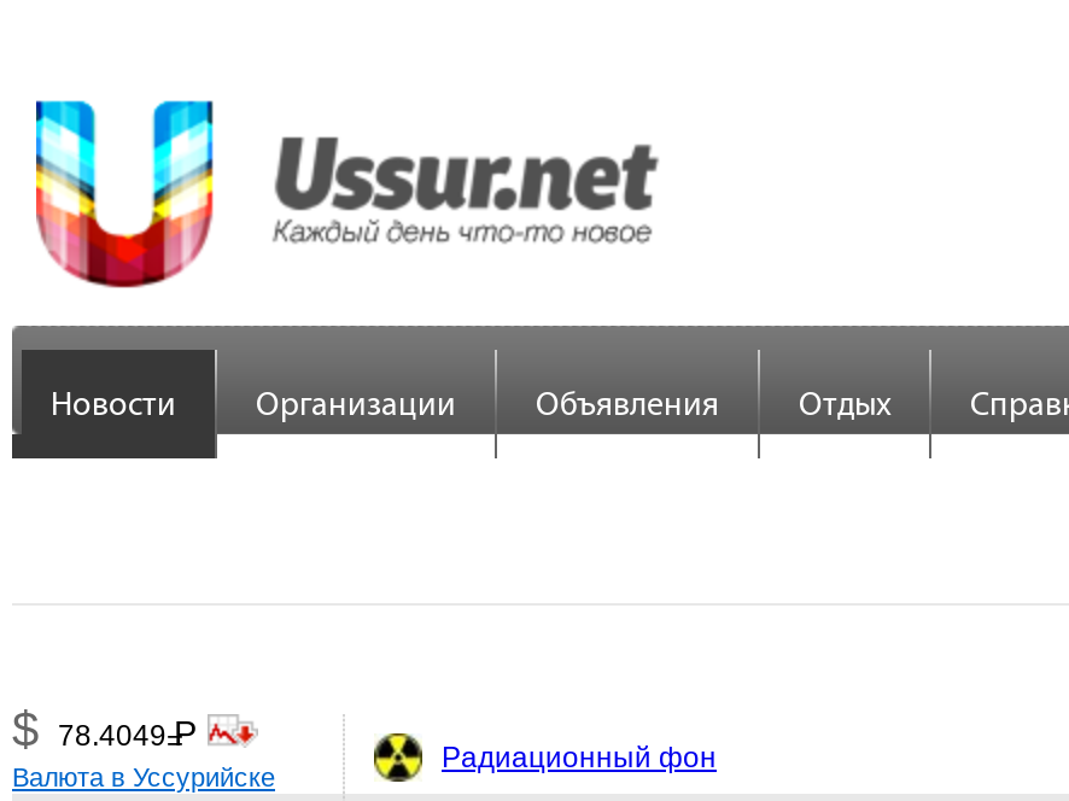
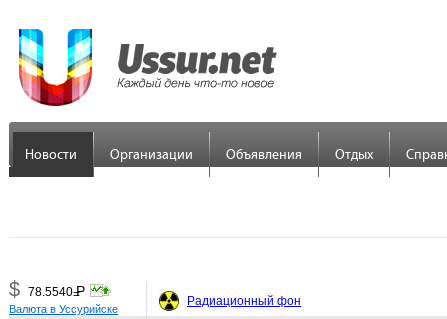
[12,702,195,758] $ 78.4049= Р -> [9,278,85,301] $ 78.5540= Р

